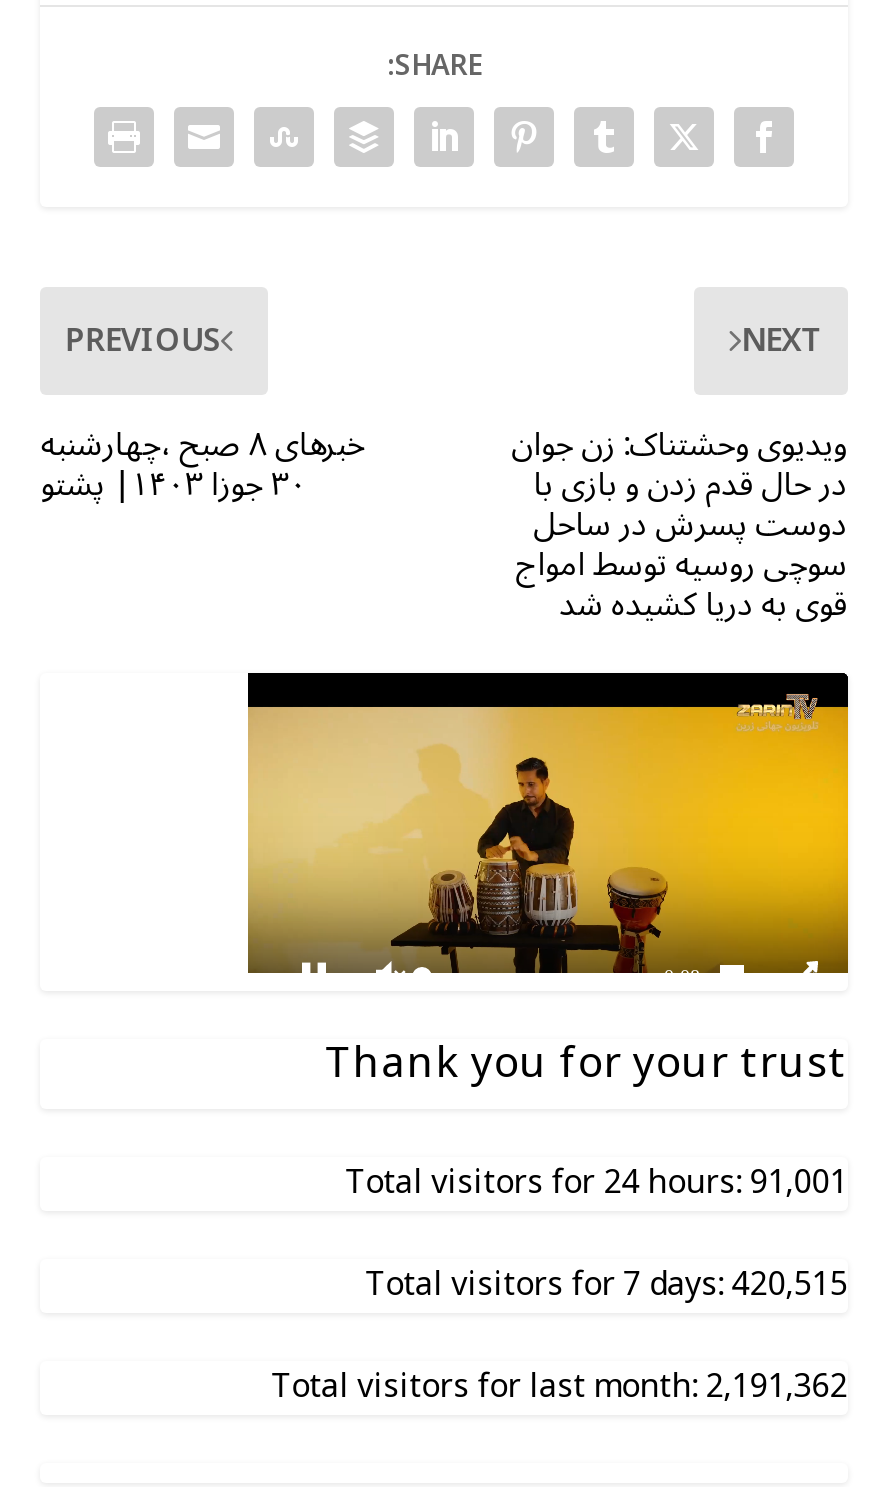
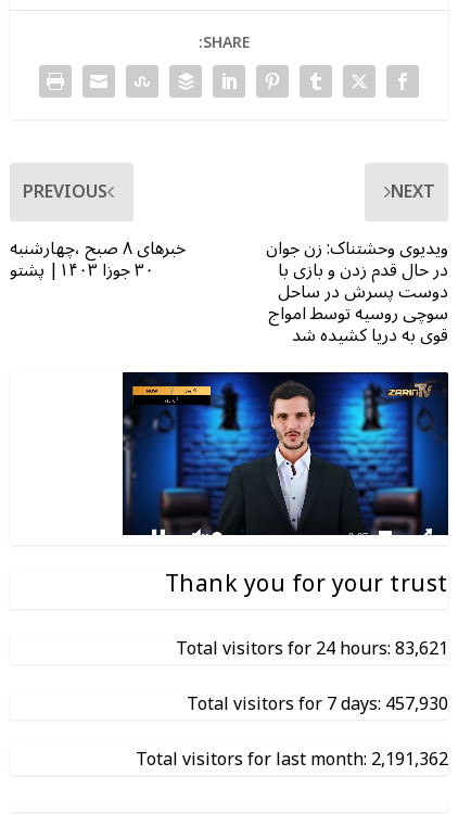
[246,673,850,975] [image] -> [122,371,449,536] [image]
[345,1149,847,1217] Total visitors for 24 hours: 91,001 -> [175,631,448,667] Total visitors for 24 hours: 83,621
[365,1251,847,1319] Total visitors for 7 days: 420,515 -> [186,686,448,723] Total visitors for 7 days: 457,930

